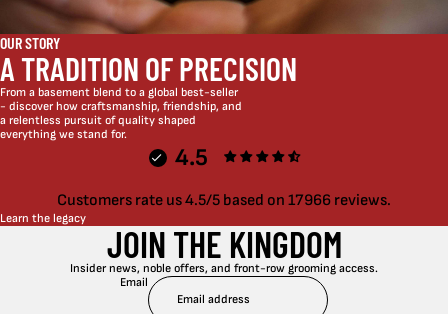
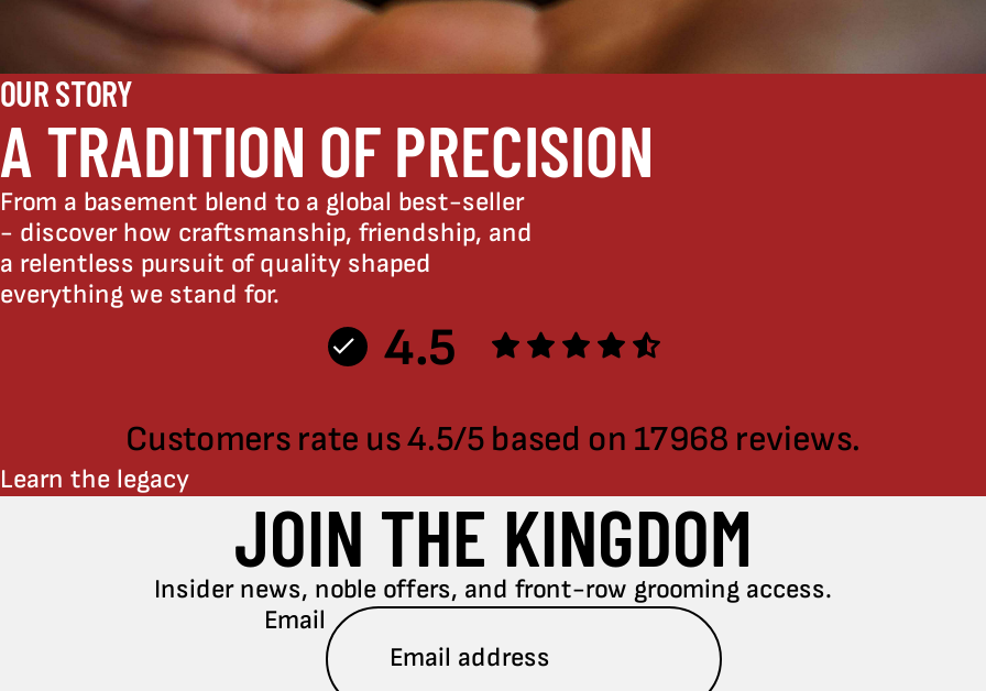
[57,191,391,210] Customers rate us 4.5/5 based on 17966 reviews. -> [125,420,861,461] Customers rate us 4.5/5 based on 17968 reviews.

